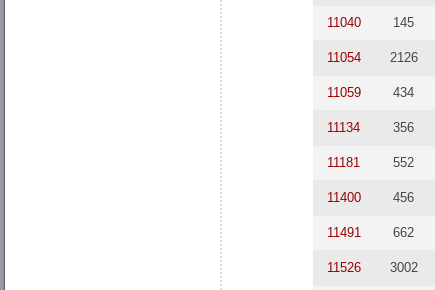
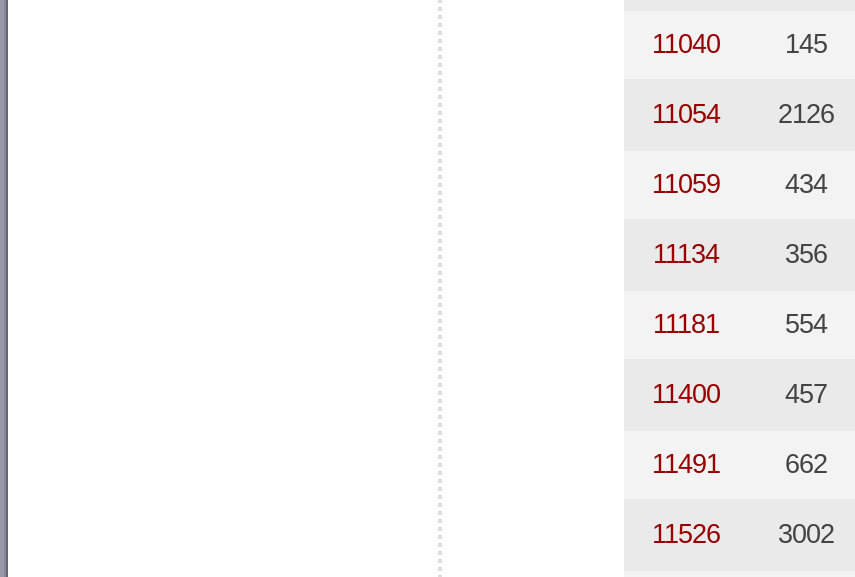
[393,155,414,170] 552 -> [785,310,827,340] 554
[393,190,414,205] 456 -> [785,380,827,410] 457

